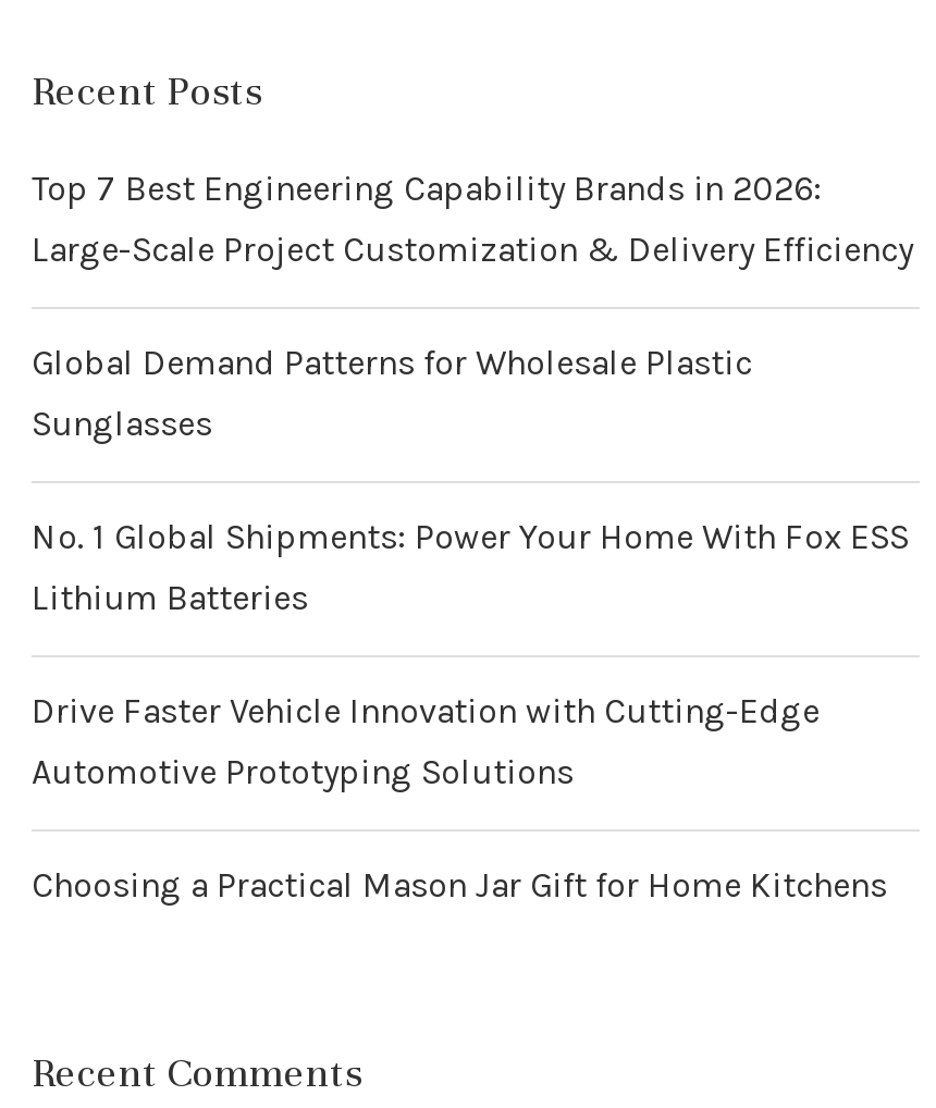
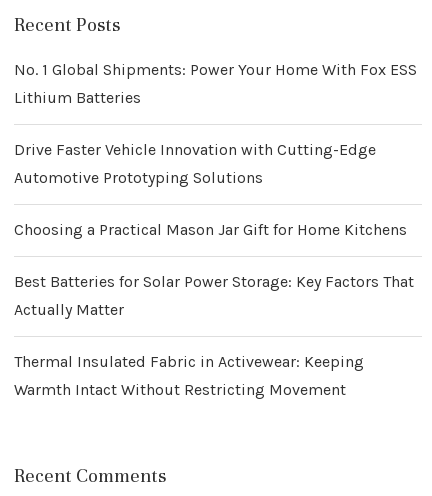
[32,168,913,444] Top 7 Best Engineering Capability Brands in 2026: | Large-Scale Project Customization & Delivery Efficiency | Global Demand Patterns for Wholesale Plastic | Sunglasses -> none
moved [32,516,909,906] -> [14,60,417,239]: No. 1 Global Shipments: Power Your Home With Fox ESS | Lithium Batteries | Drive Faster Vehicle Innovation with Cutting-Edge | Automotive Prototyping Solutions | Choosing a Practical Mason Jar Gift for Home Kitchens
none -> [14,272,414,399] Best Batteries for Solar Power Storage: Key Factors That | Actually Matter | Thermal Insulated Fabric in Activewear: Keeping | Warmth Intact Without Restricting Movement

